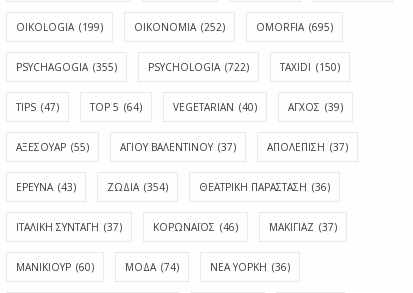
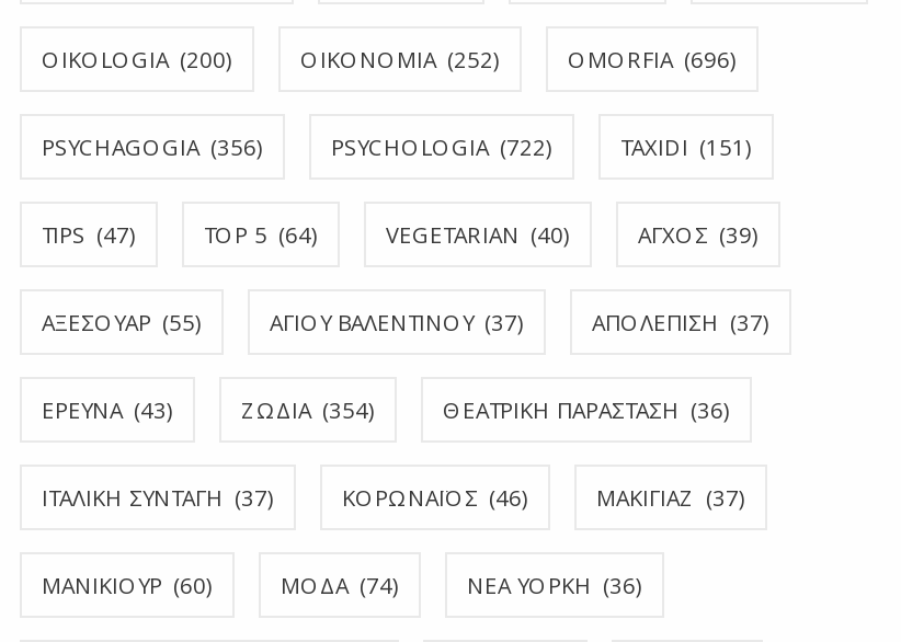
[16,20,103,34] OIKOLOGIA (199) -> [42,44,232,74] OIKOLOGIA (200)
[256,20,333,34] OMORFIA (695) -> [568,44,737,74] OMORFIA (696)
[16,60,117,74] PSYCHAGOGIA (355) -> [42,131,263,162] PSYCHAGOGIA (356)
[280,60,340,74] TAXIDI (150) -> [620,131,752,162] TAXIDI (151)

